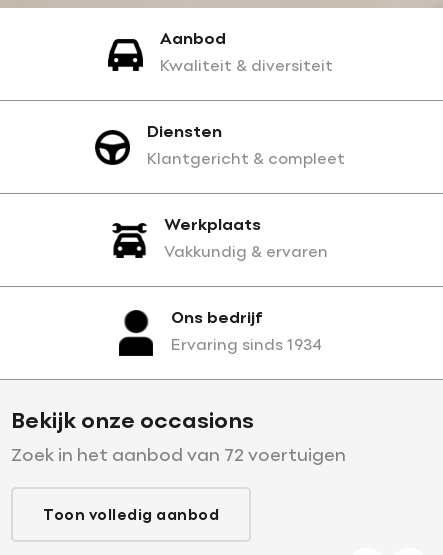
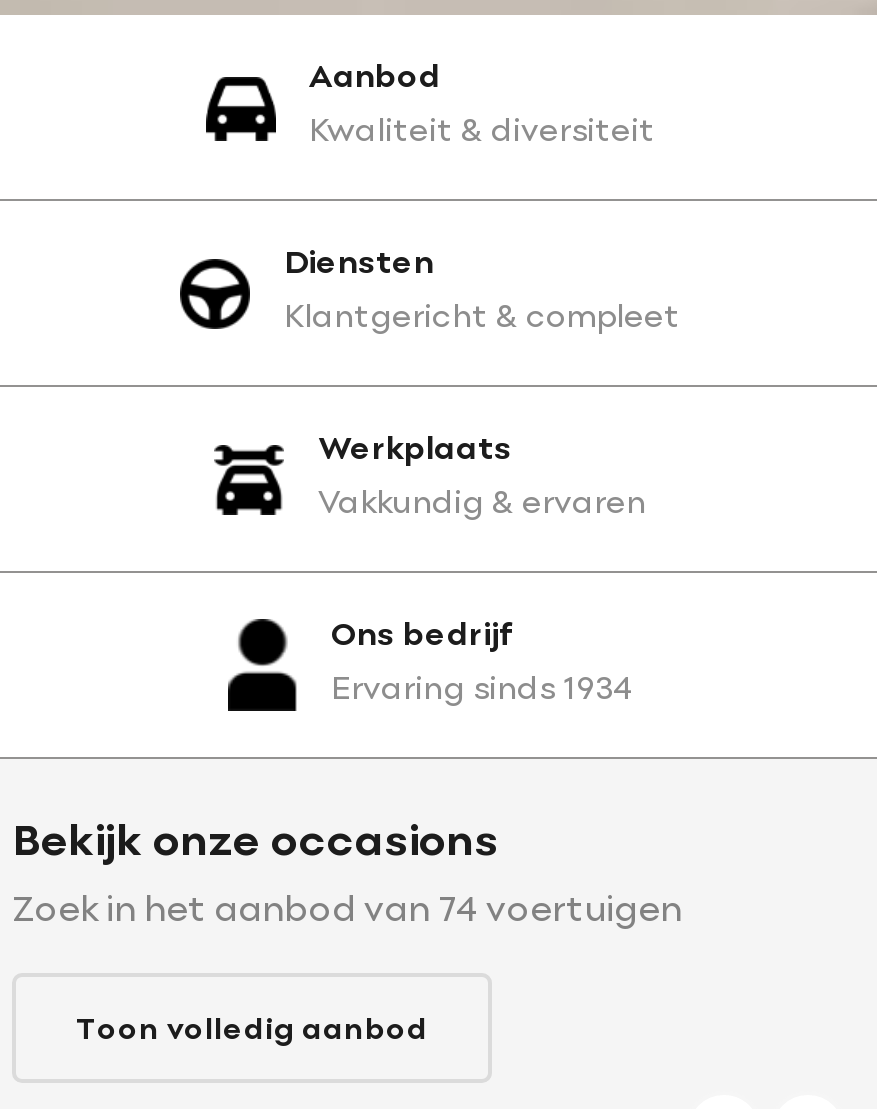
[11,448,346,465] Zoek in het aanbod van 72 voertuigen -> [12,894,682,928] Zoek in het aanbod van 74 voertuigen

